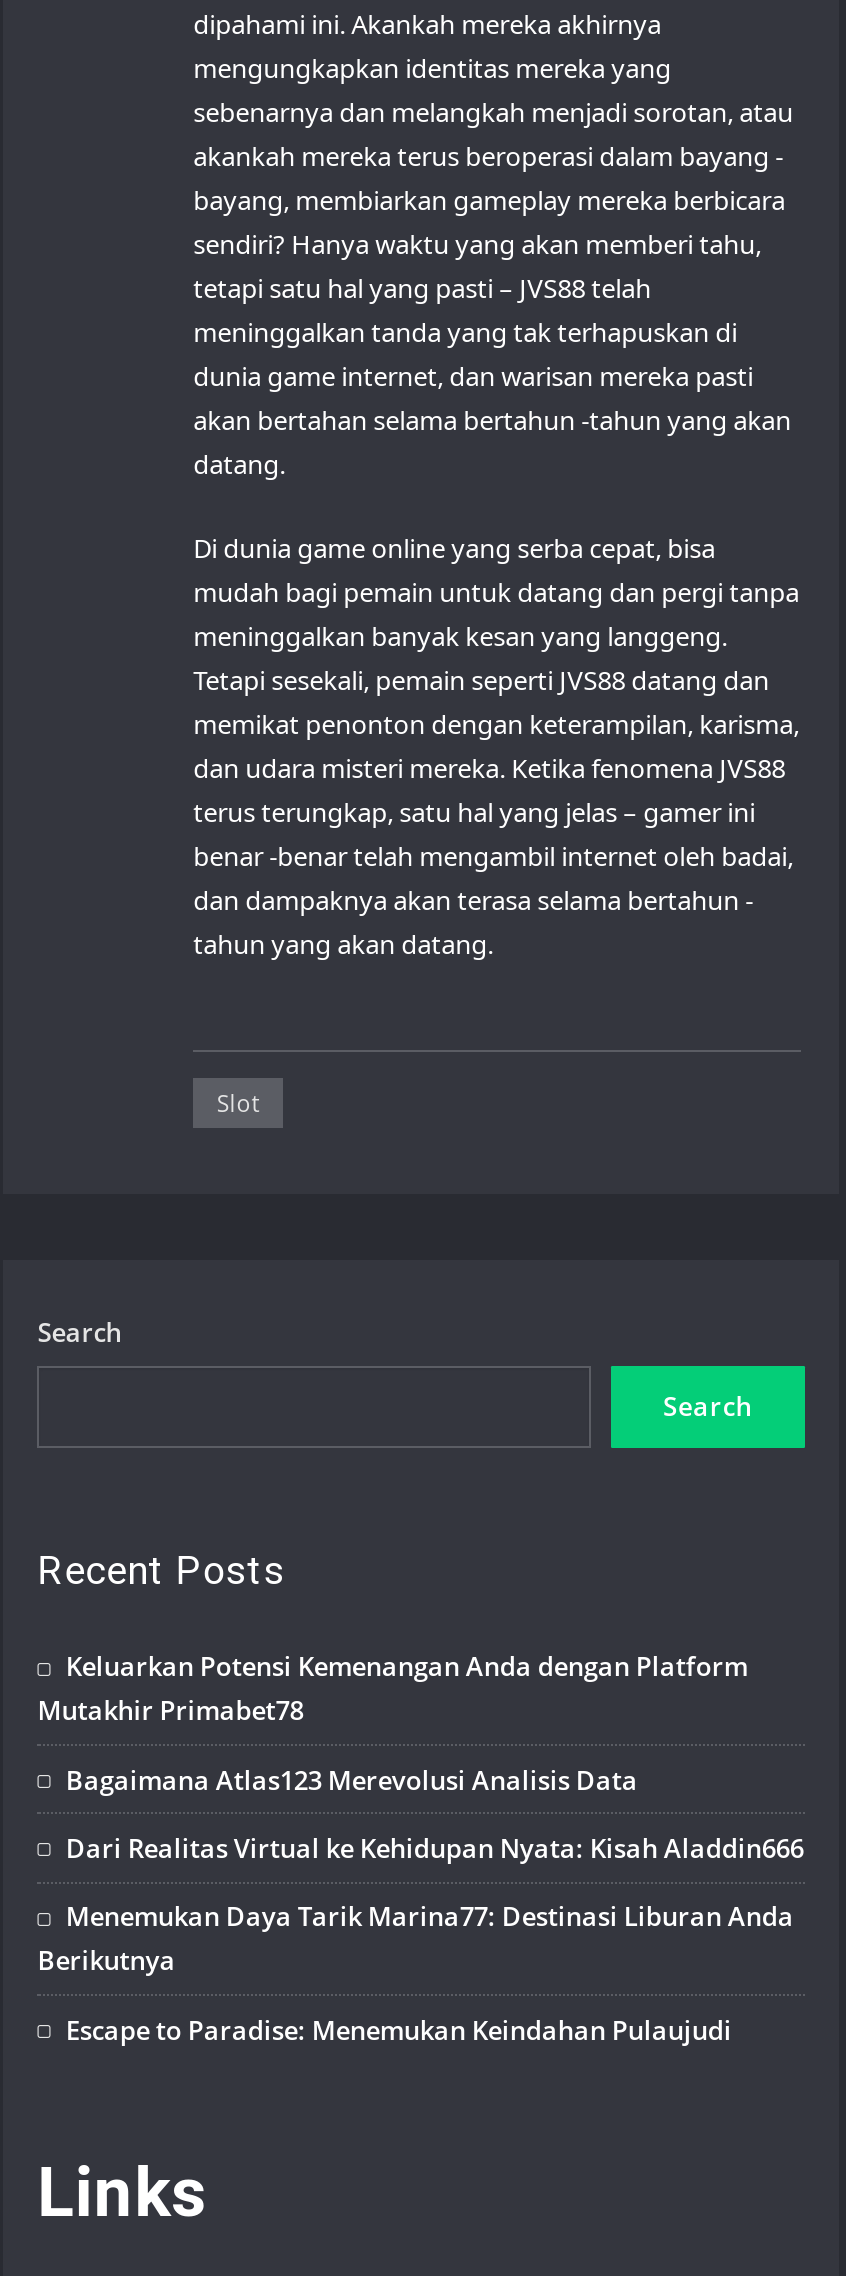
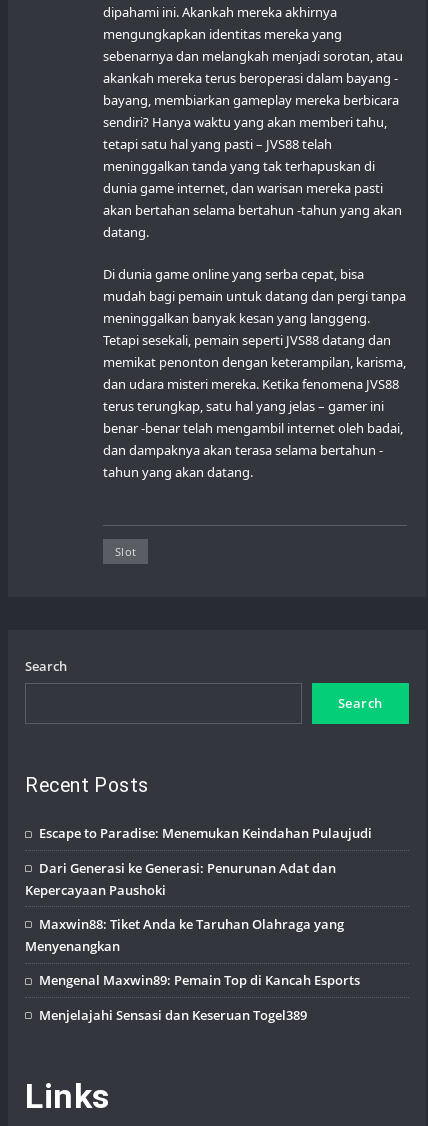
[37,1648,804,1979] Keluarkan Potensi Kemenangan Anda dengan Platform | Mutakhir Primabet78 | Bagaimana Atlas123 Merevolusi Analisis Data | Dari Realitas Virtual ke Kehidupan Nyata: Kisah Aladdin666 | Menemukan Daya Tarik Marina77: Destinasi Liburan Anda | Berikutnya -> none
moved [66,2011,732,2047] -> [39,824,372,842]: Escape to Paradise: Menemukan Keindahan Pulaujudi
none -> [25,859,360,1024] Dari Generasi ke Generasi: Penurunan Adat dan | Kepercayaan Paushoki | Maxwin88: Tiket Anda ke Taruhan Olahraga yang | Menyenangkan | Mengenal Maxwin89: Pemain Top di Kancah Esports | Menjelajahi Sensasi dan Keseruan Togel389

